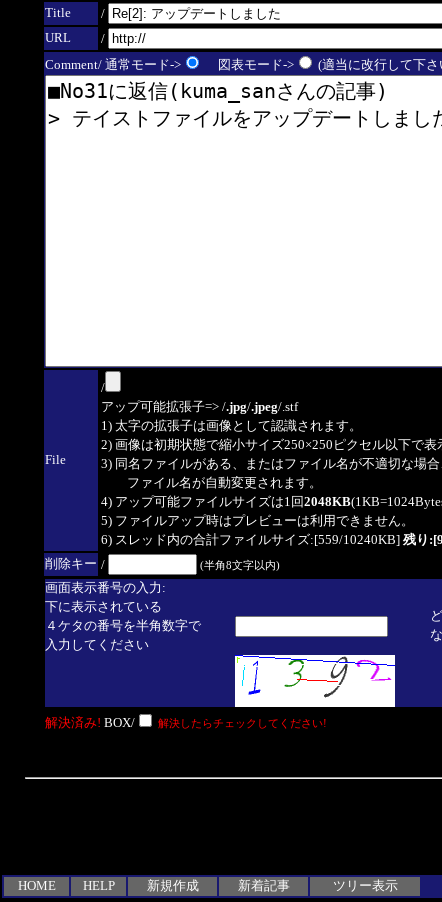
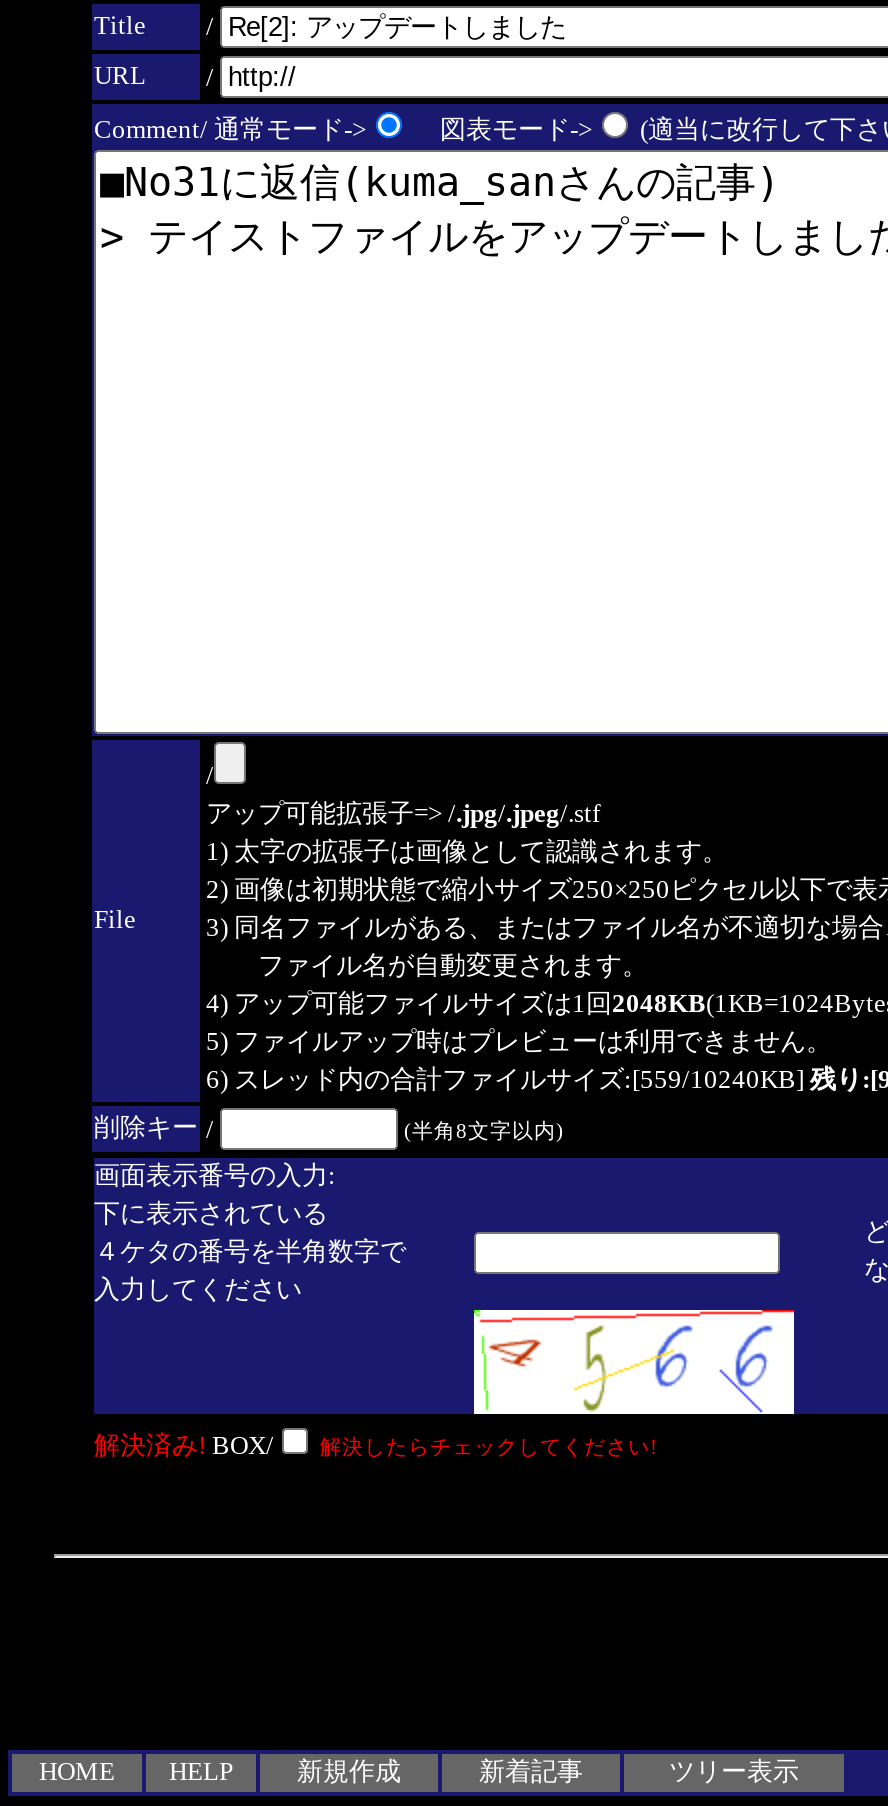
[234,654,395,706] [image] -> [472,1308,794,1412] [image]

